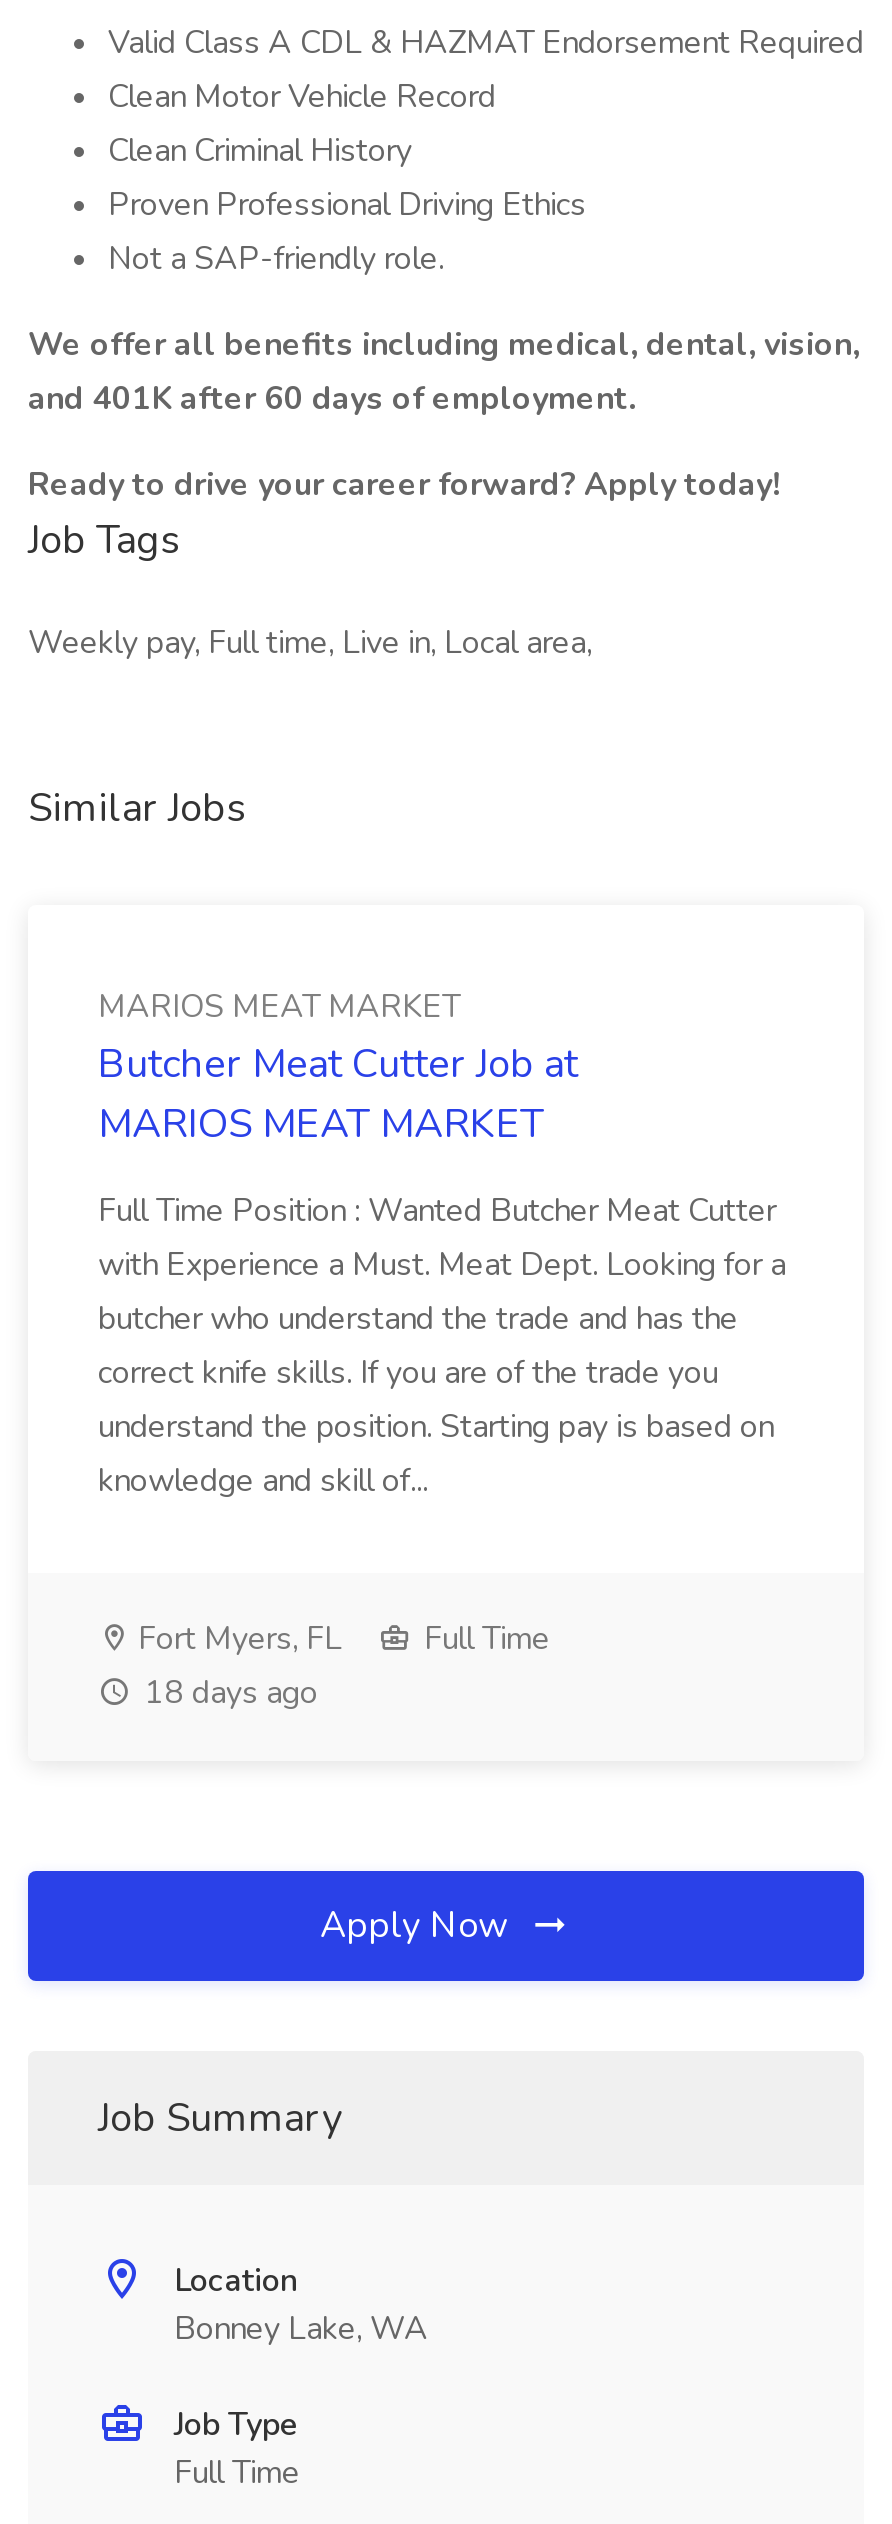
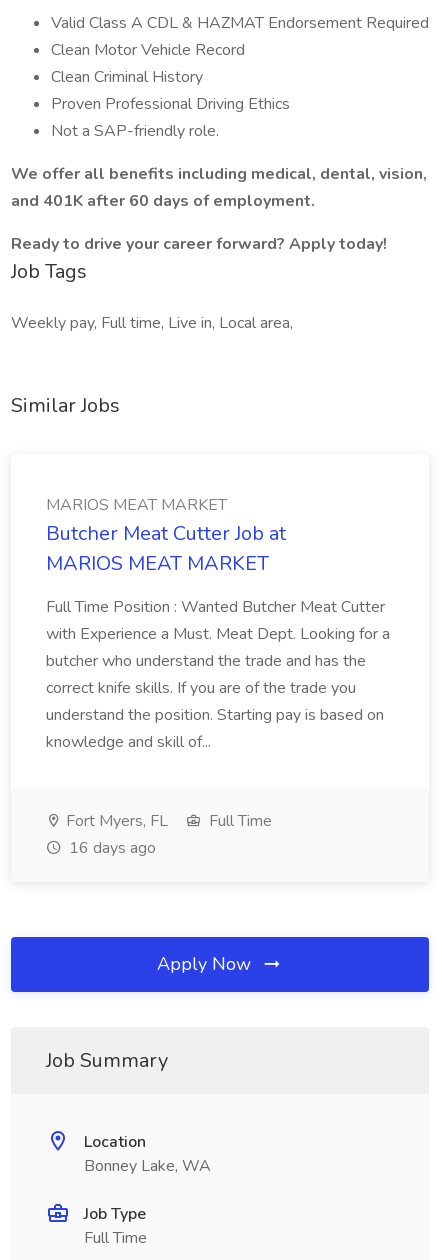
[136,1671,318,1715] 18 days ago -> [65,837,156,859] 16 days ago

